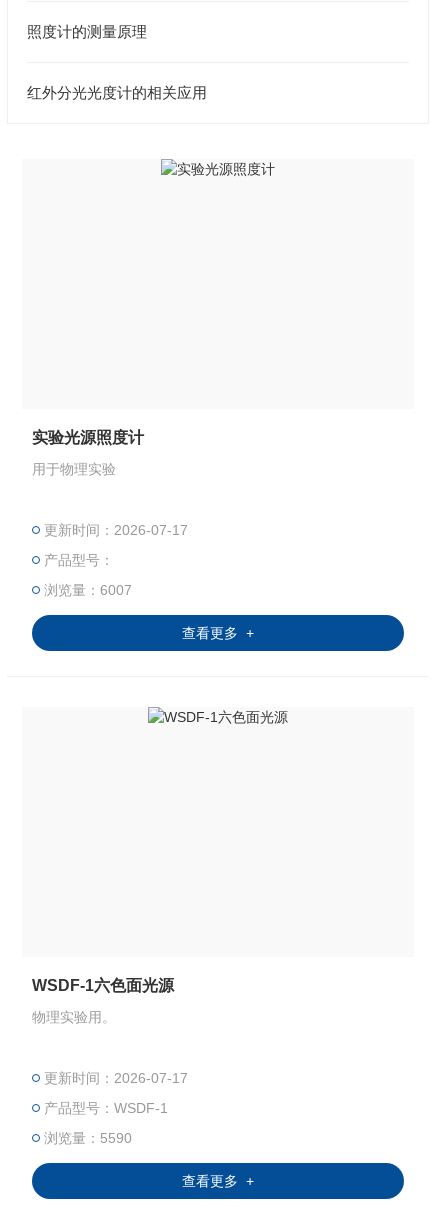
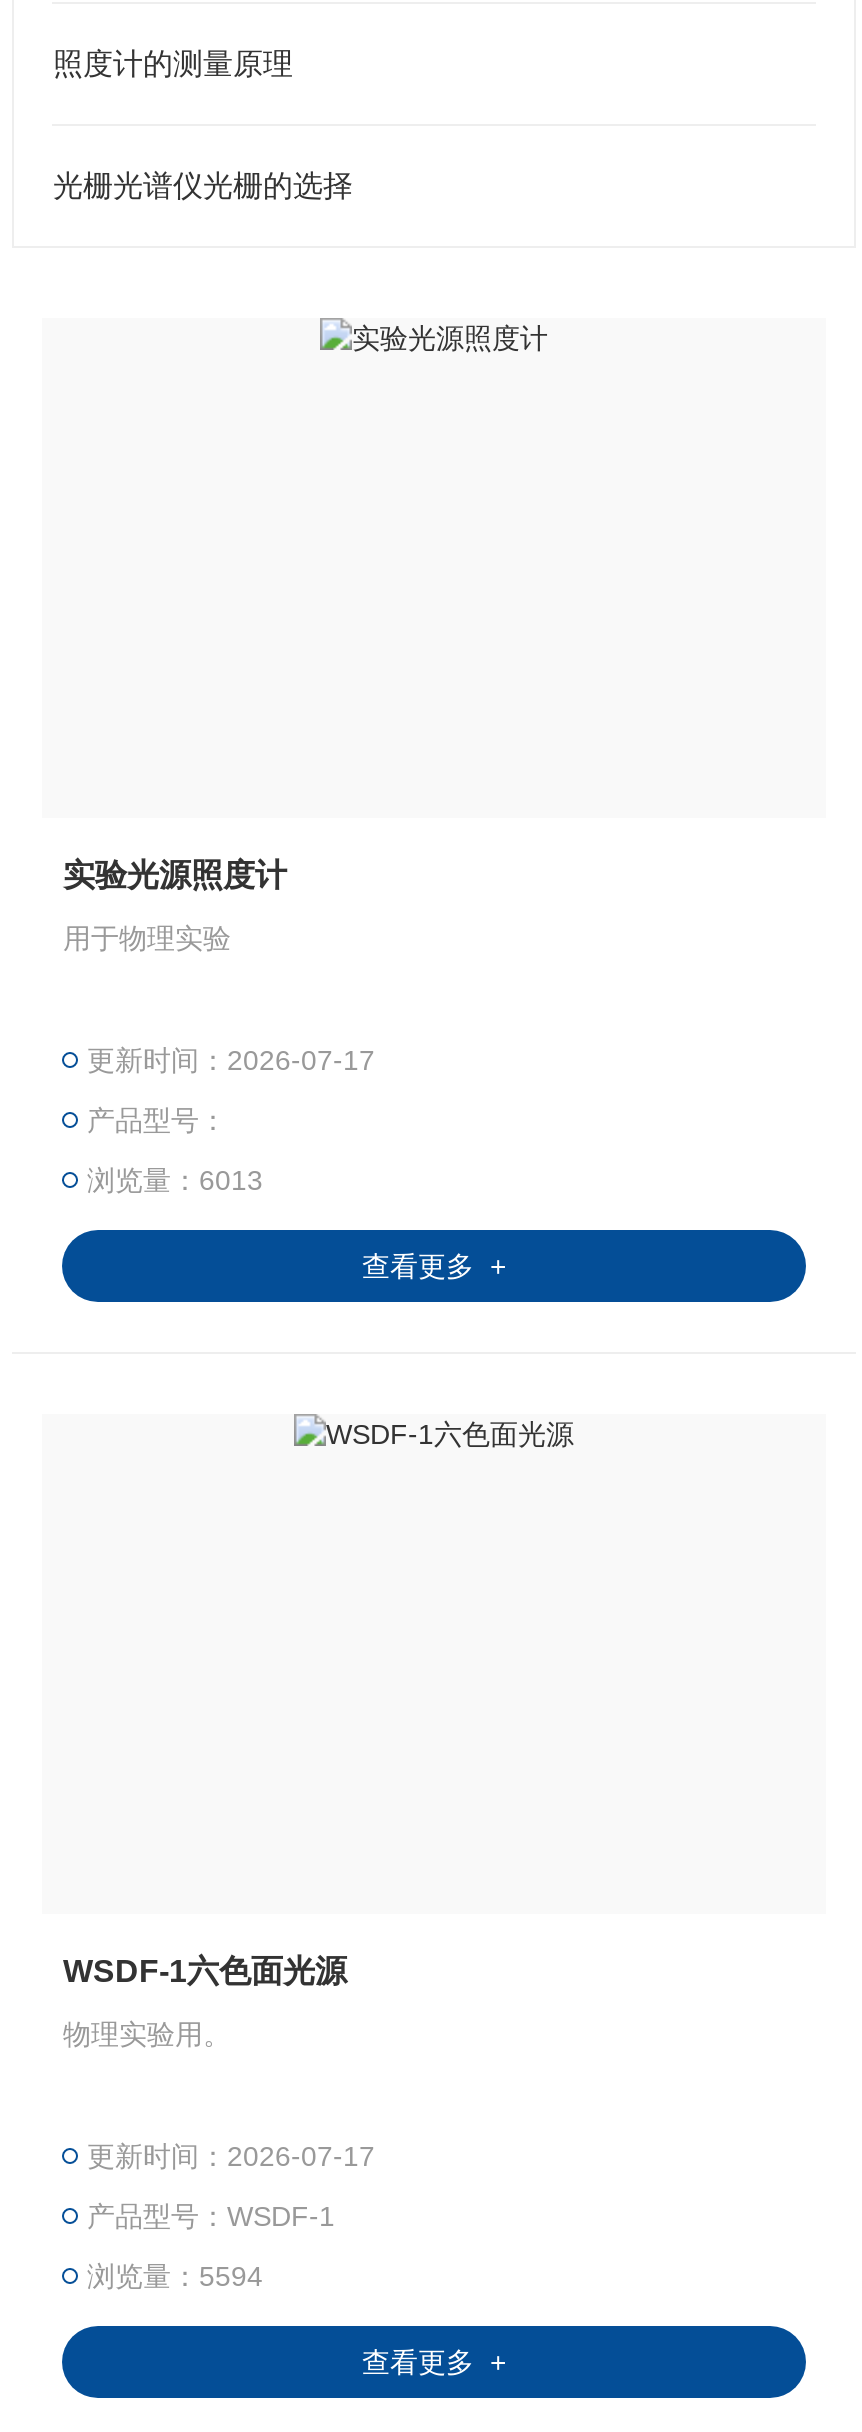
[27,84,207,101] 红外分光光度计的相关应用 -> [53,168,353,202] 光栅光谱仪光栅的选择
[44,582,132,598] 浏览量：6007 -> [87,1164,263,1196] 浏览量：6013
[44,1130,132,1146] 浏览量：5590 -> [87,2260,263,2292] 浏览量：5594

